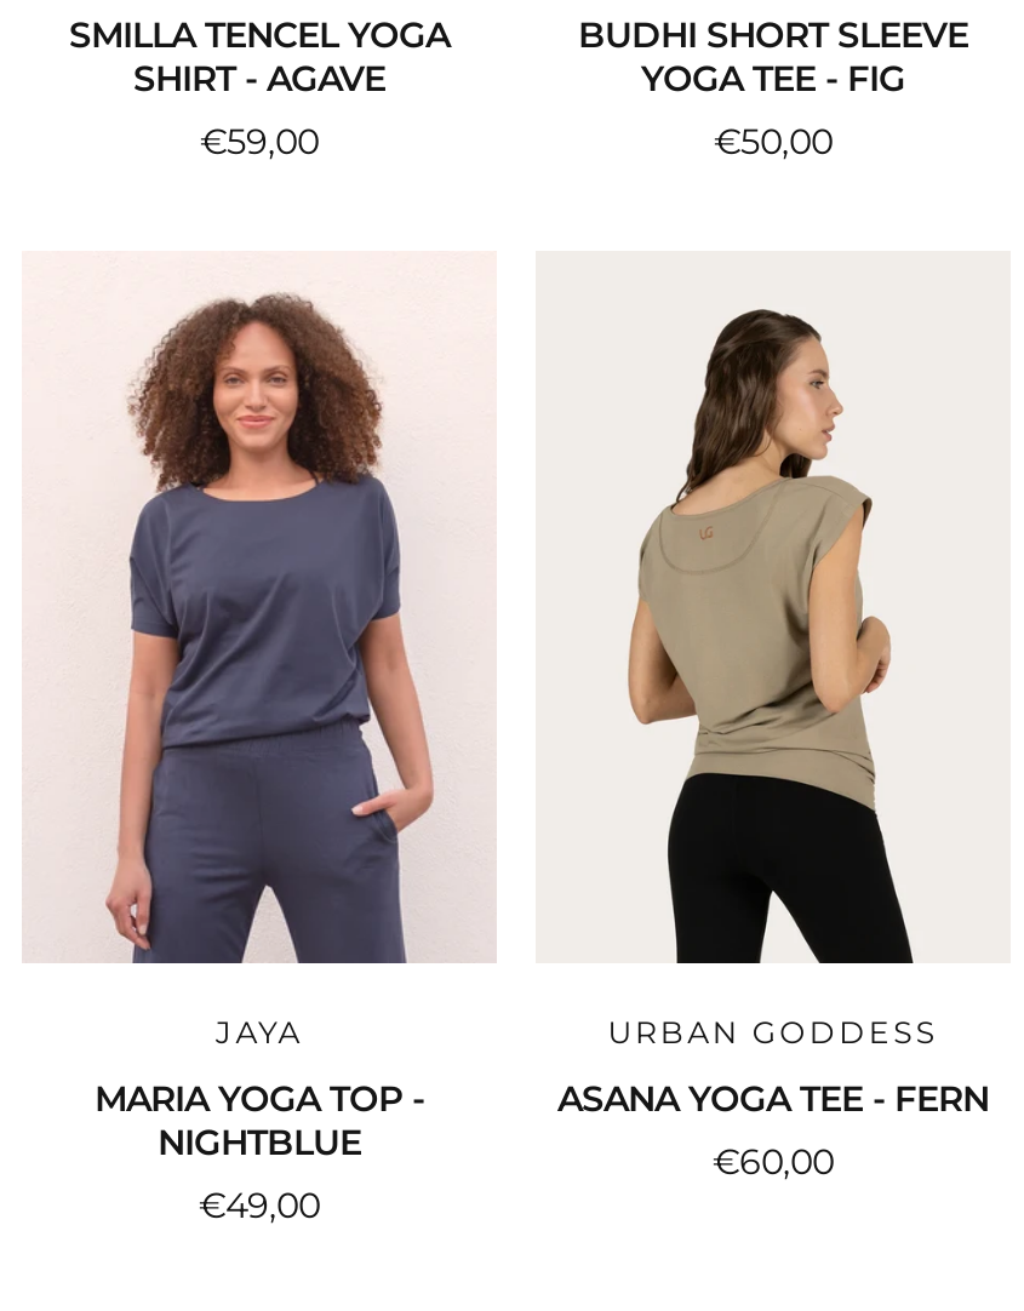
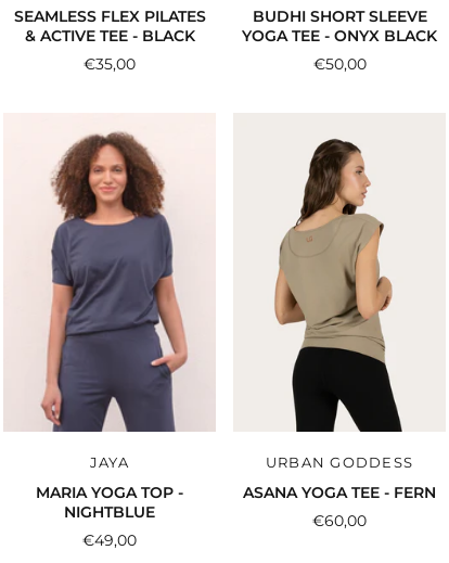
[69,13,450,164] SMILLA TENCEL YOGA | SHIRT - AGAVE | €59,00 -> [14,7,206,74] SEAMLESS FLEX PILATES | & ACTIVE TEE - BLACK | €35,00
[641,57,905,101] YOGA TEE - FIG -> [242,26,437,46] YOGA TEE - ONYX BLACK

